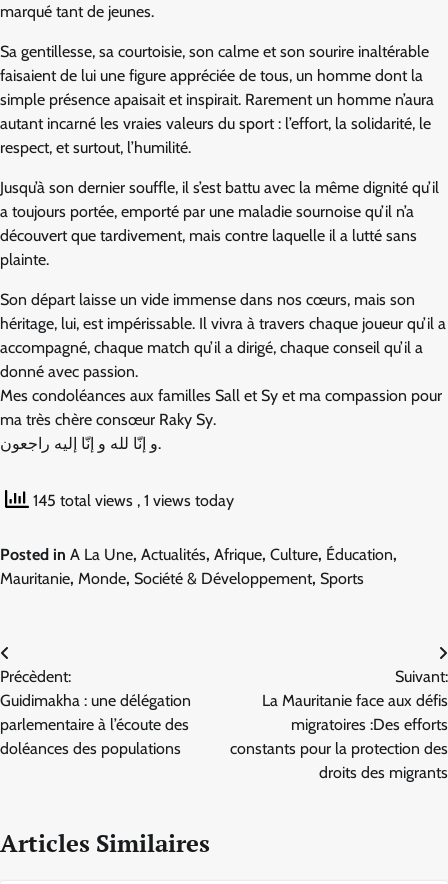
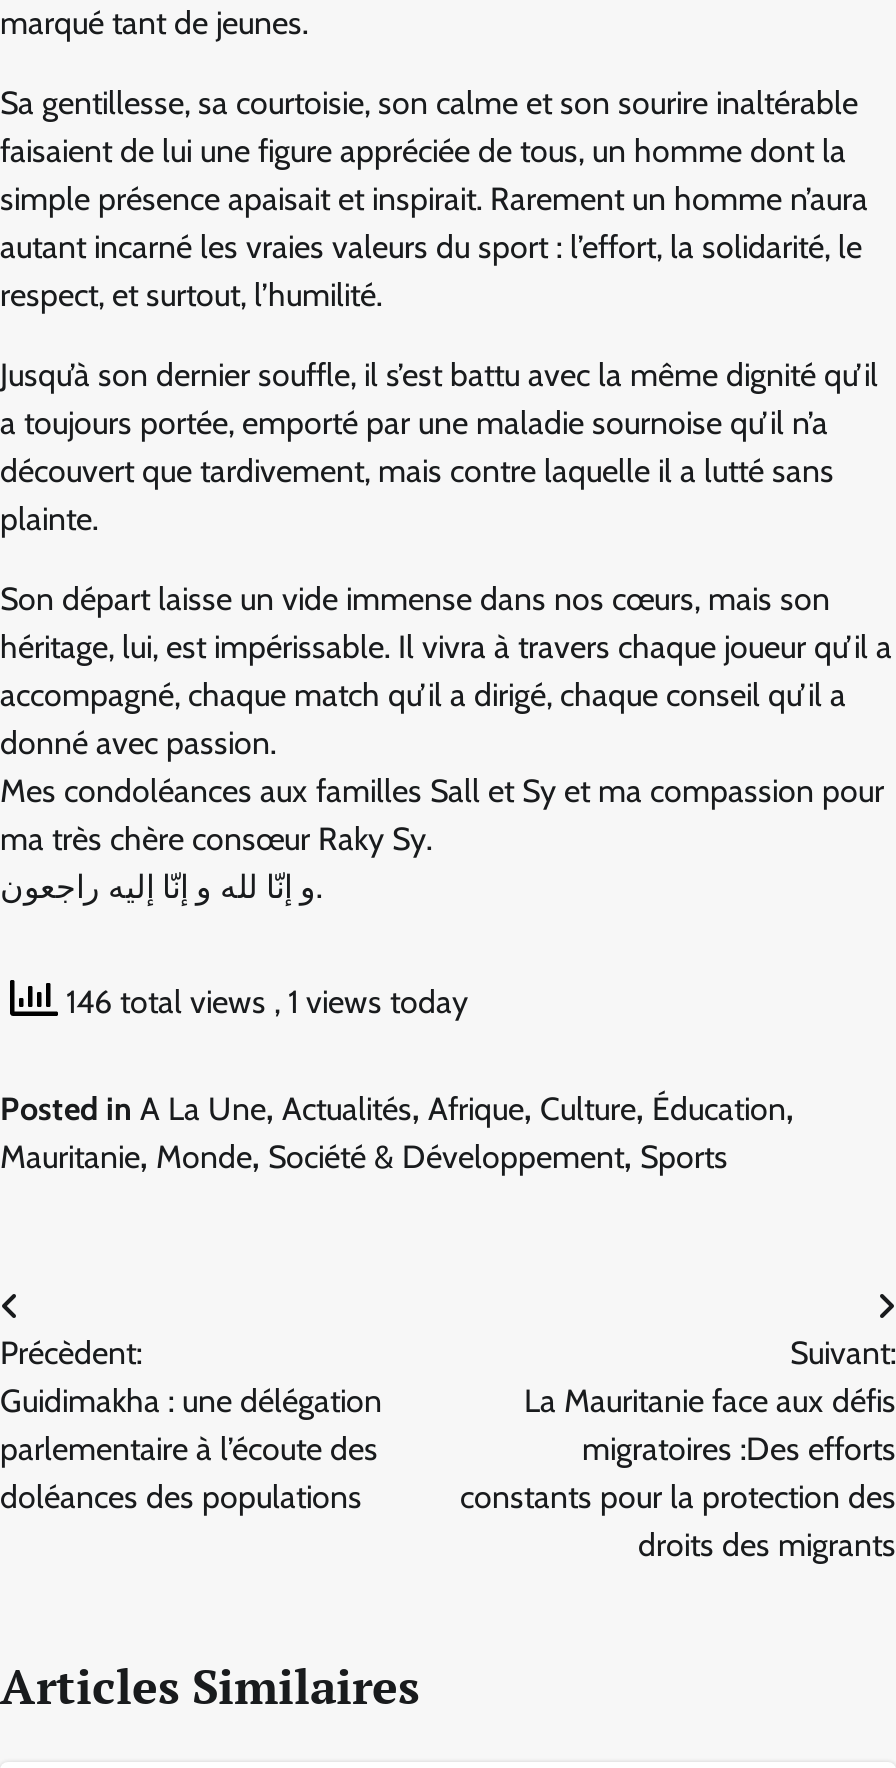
[29,492,234,511] 145 total views, 1 views today -> [58,983,468,1021] 146 total views, 1 views today

